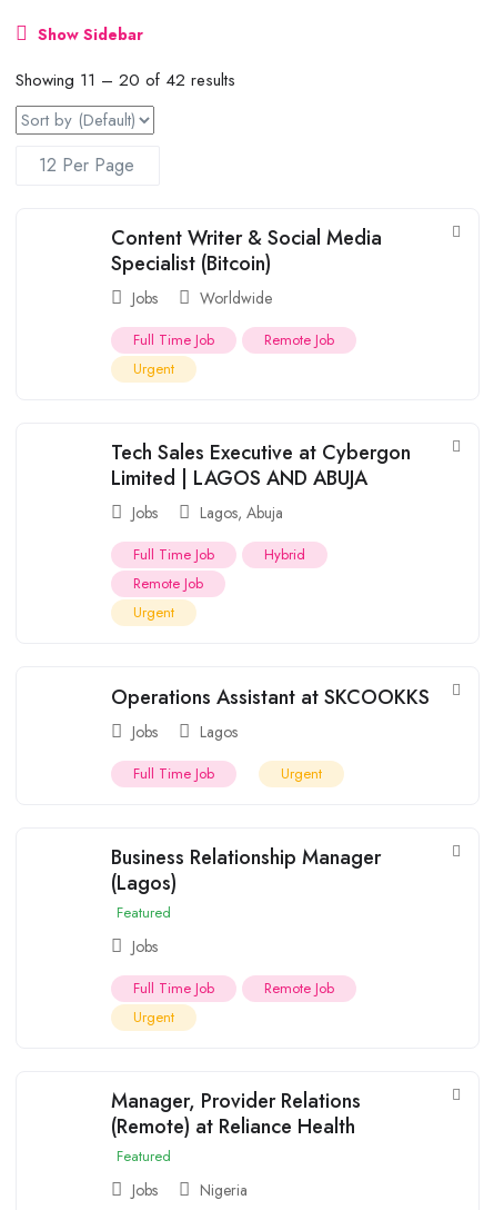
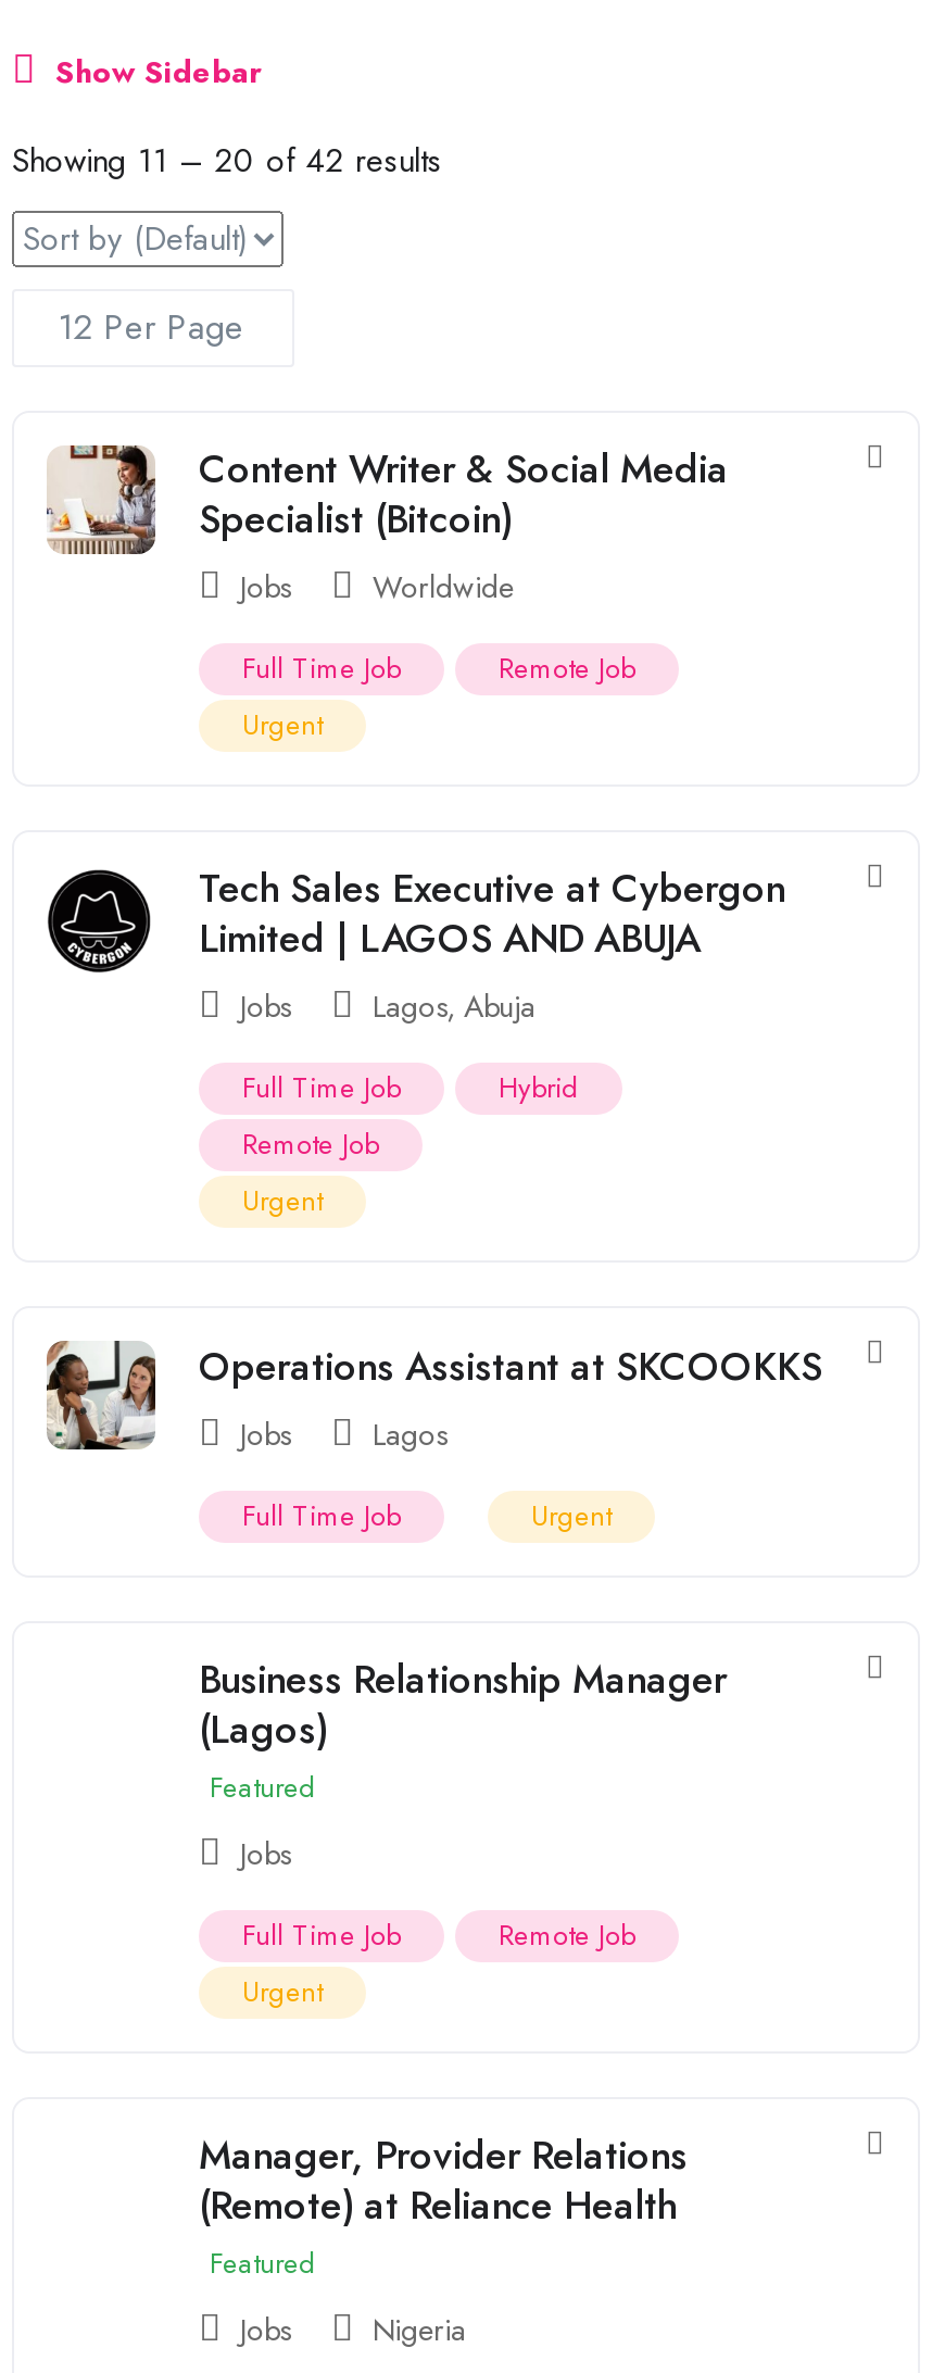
none -> [45,442,157,557] [image]
none -> [45,866,153,975] [image]
none -> [45,1338,157,1453] [image]

